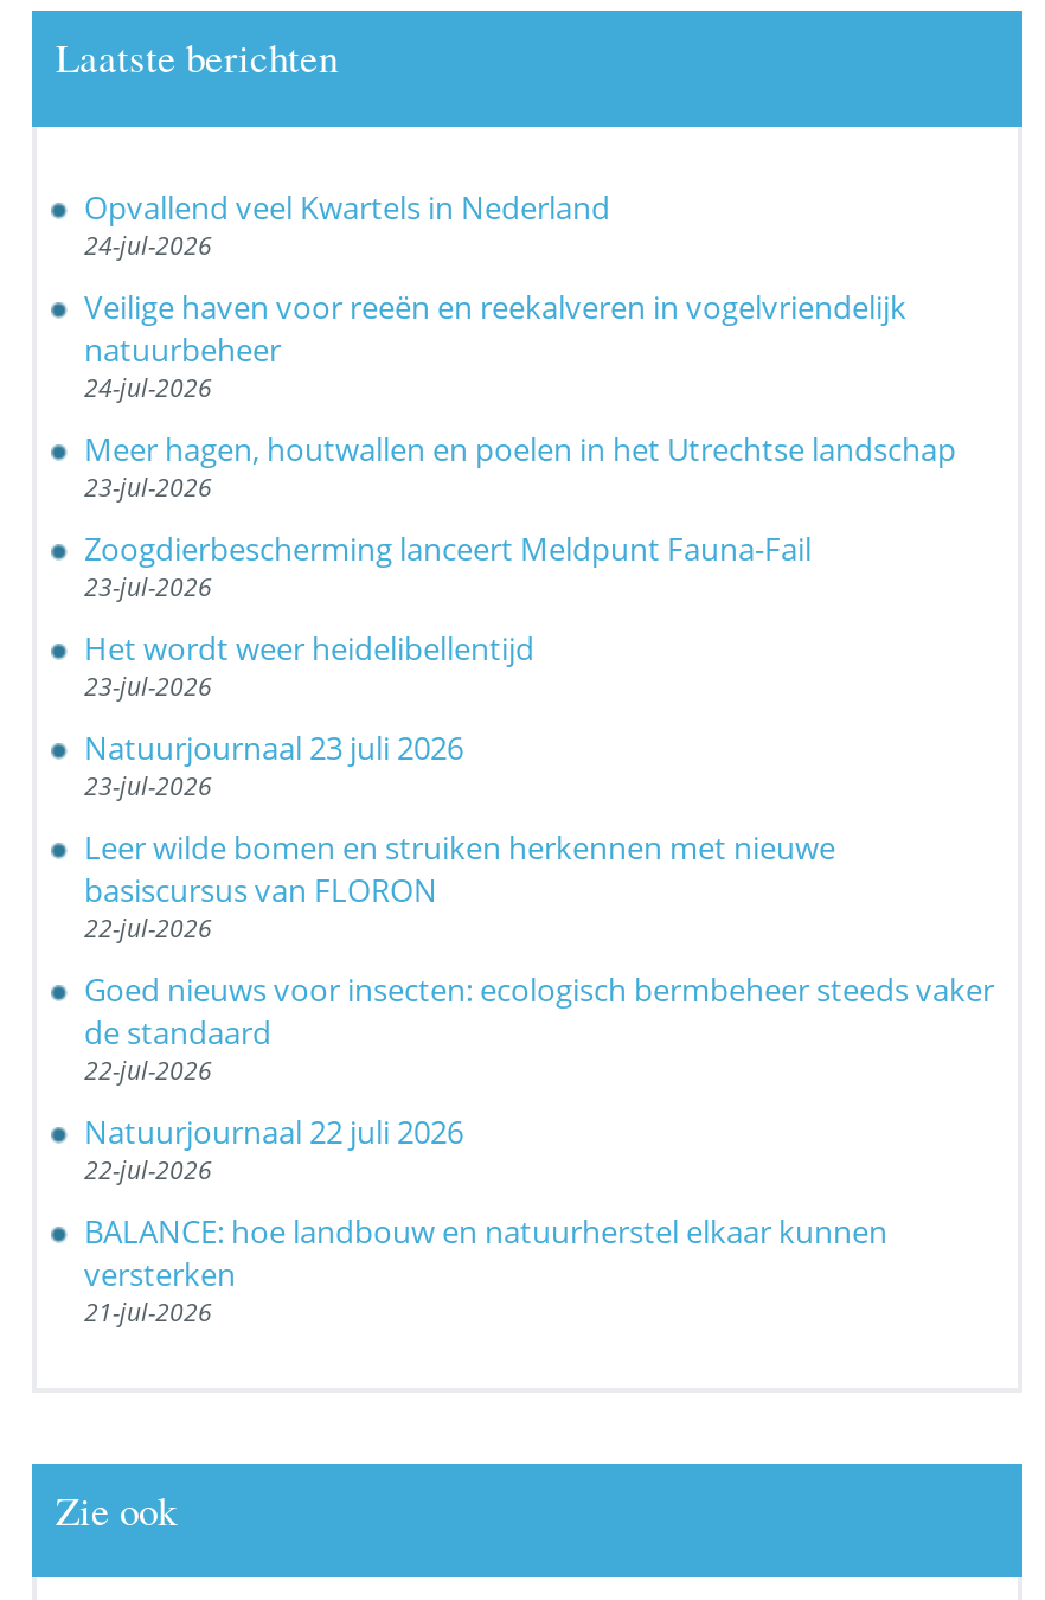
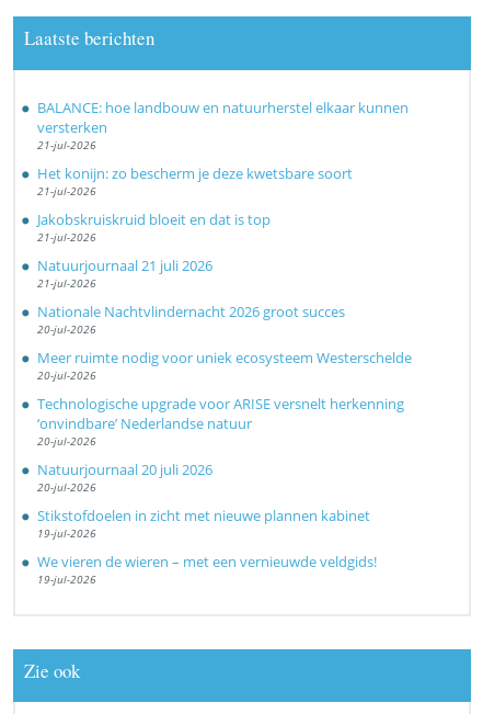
[84,186,994,1186] Opvallend veel Kwartels in Nederland | 24-jul-2026 | Veilige haven voor reeën en reekalveren in vogelvriendelijk | natuurbeheer | 24-jul-2026 | Meer hagen, houtwallen en poelen in het Utrechtse landschap | 23-jul-2026 | Zoogdierbescherming lanceert Meldpunt Fauna-Fail | 23-jul-2026 | Het wordt weer heidelibellentijd | 23-jul-2026 | Natuurjournaal 23 juli 2026 | 23-jul-2026 | Leer wilde bomen en struiken herkennen met nieuwe | basiscursus van FLORON | 22-jul-2026 | Goed nieuws voor insecten: ecologisch bermbeheer steeds vaker | de standaard | 22-jul-2026 | Natuurjournaal 22 juli 2026 | 22-jul-2026 -> none
moved [84,1210,887,1328] -> [37,97,409,152]: BALANCE: hoe landbouw en natuurherstel elkaar kunnen | versterken | 21-jul-2026
none -> [37,163,412,587] Het konijn: zo bescherm je deze kwetsbare soort | 21-jul-2026 | Jakobskruiskruid bloeit en dat is top | 21-jul-2026 | Natuurjournaal 21 juli 2026 | 21-jul-2026 | Nationale Nachtvlindernacht 2026 groot succes | 20-jul-2026 | Meer ruimte nodig voor uniek ecosysteem Westerschelde | 20-jul-2026 | Technologische upgrade voor ARISE versnelt herkenning | ‘onvindbare’ Nederlandse natuur | 20-jul-2026 | Natuurjournaal 20 juli 2026 | 20-jul-2026 | Stikstofdoelen in zicht met nieuwe plannen kabinet | 19-jul-2026 | We vieren de wieren – met een vernieuwde veldgids! | 19-jul-2026

